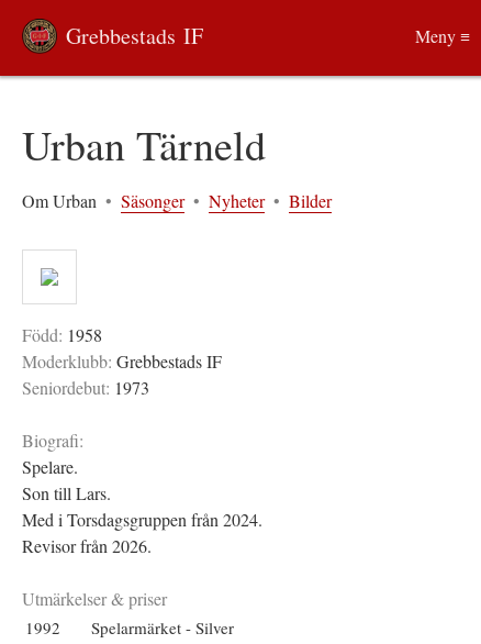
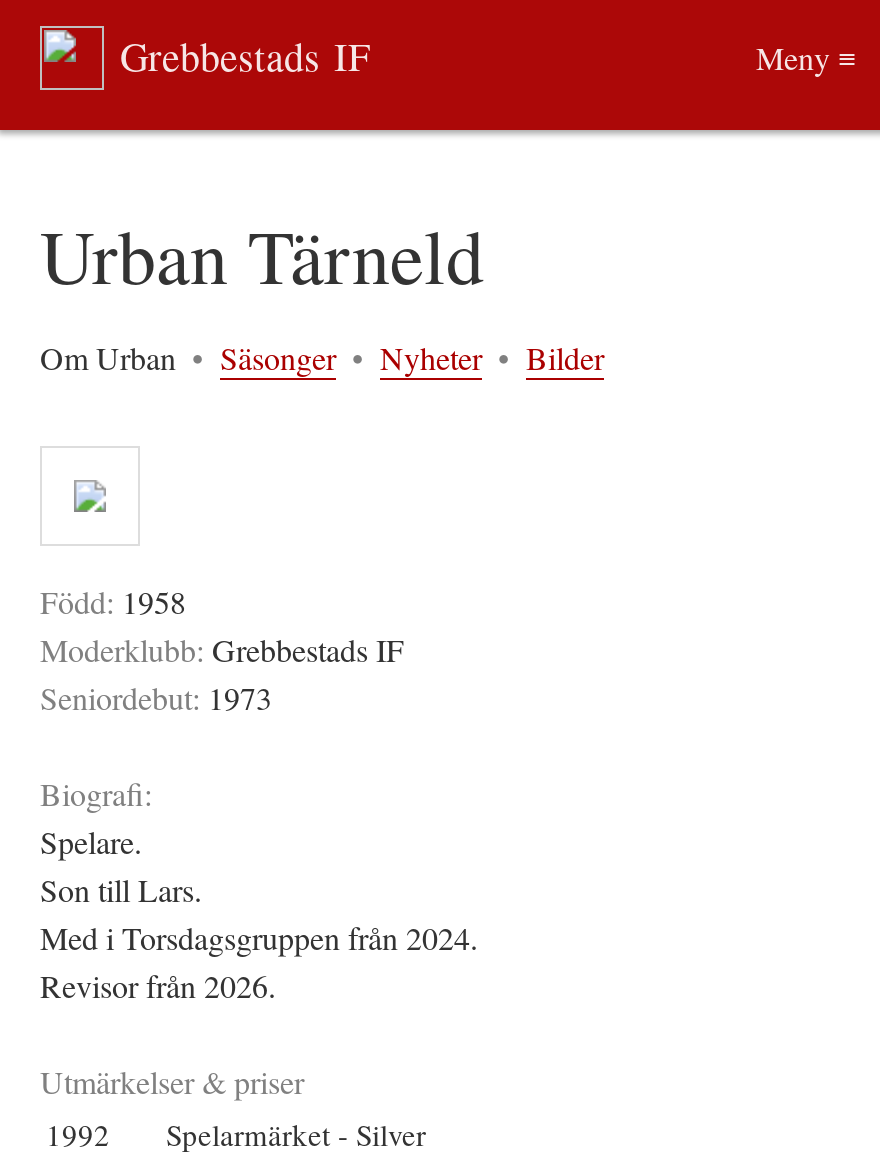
[21,18,58,54] [image] -> [38,24,106,92] [image]

